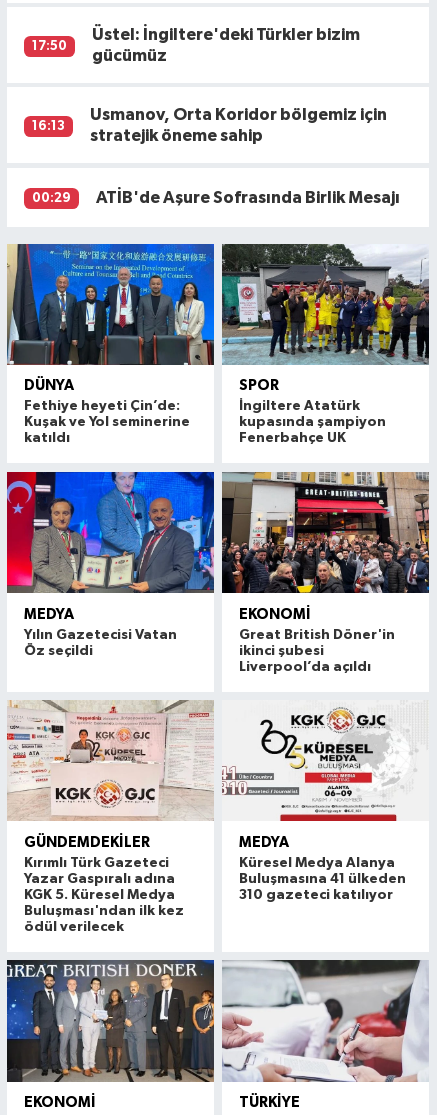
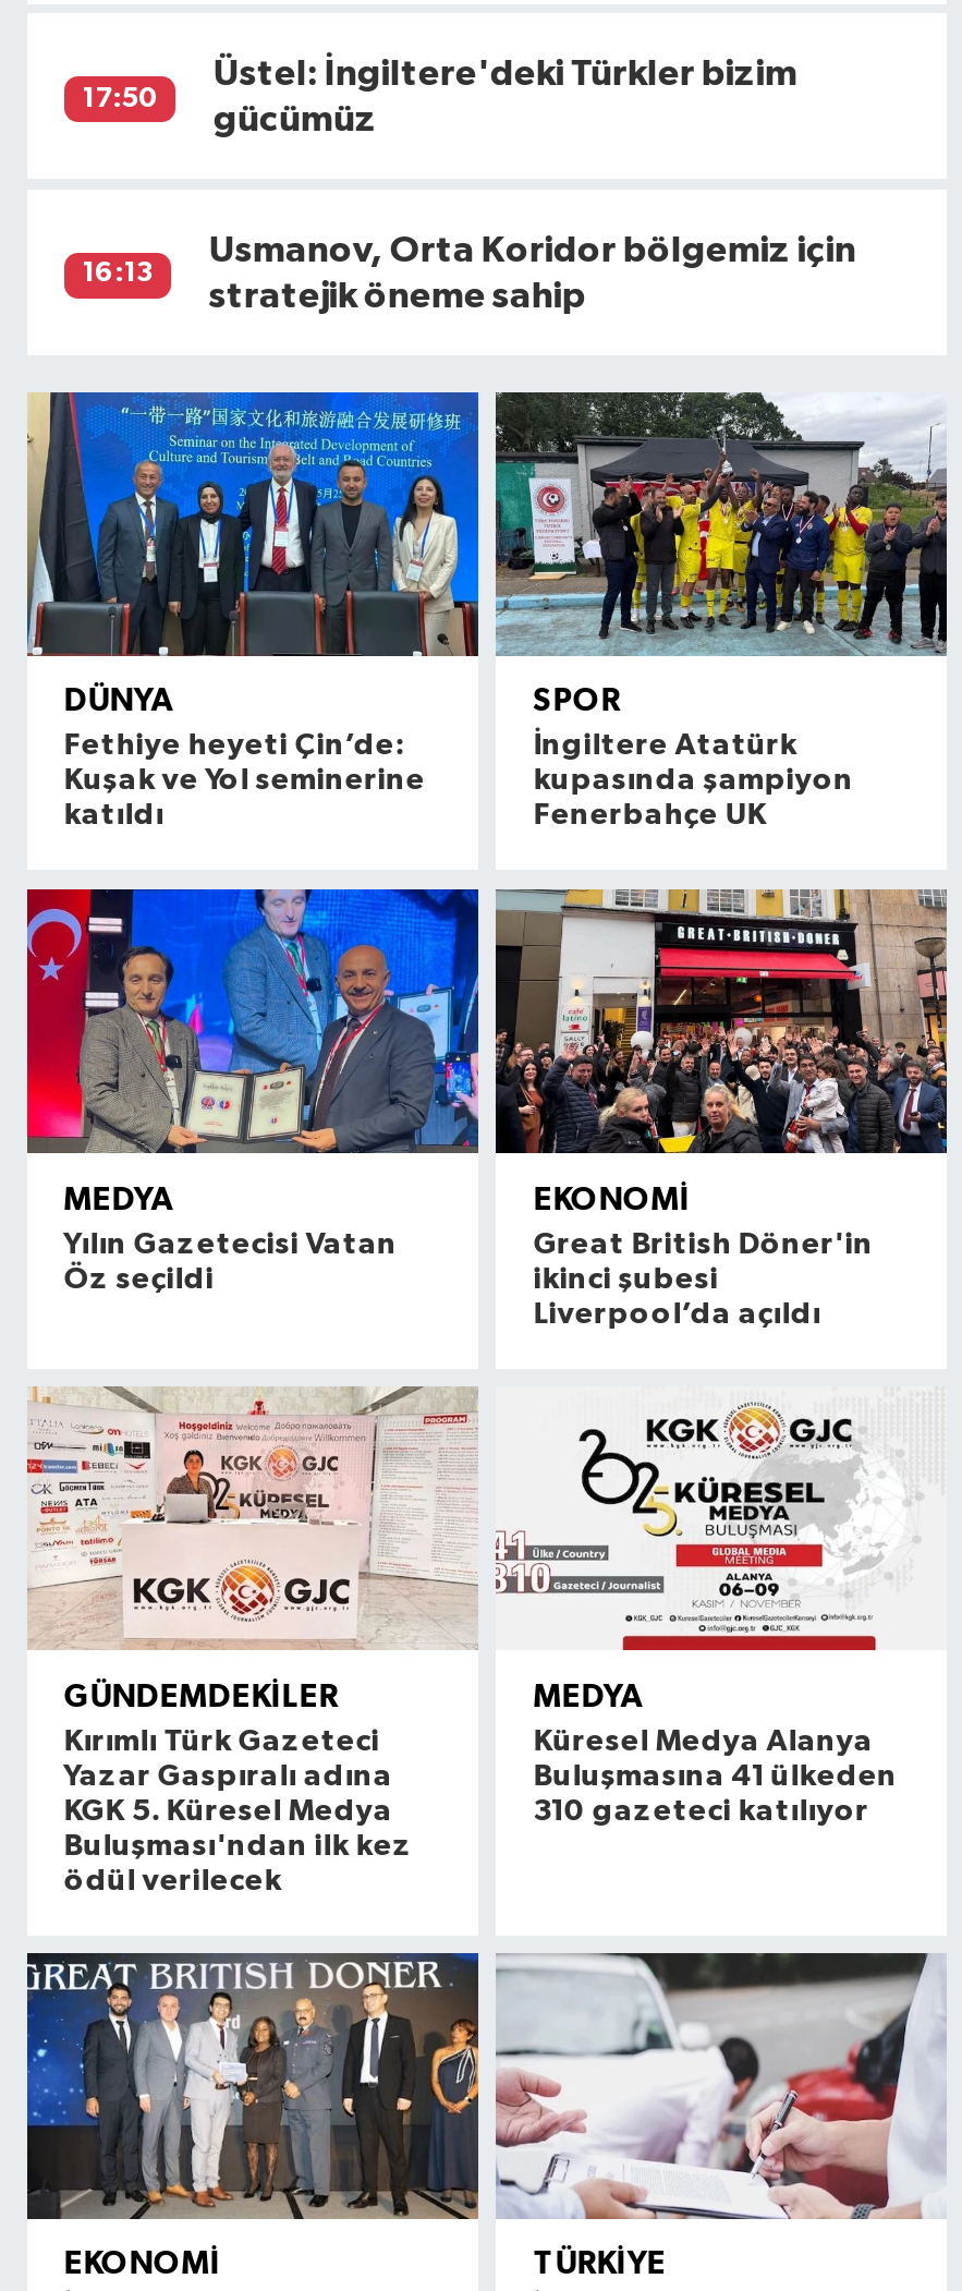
[32,189,400,206] 00:29 | ATİB'de Aşure Sofrasında Birlik Mesajı -> none

